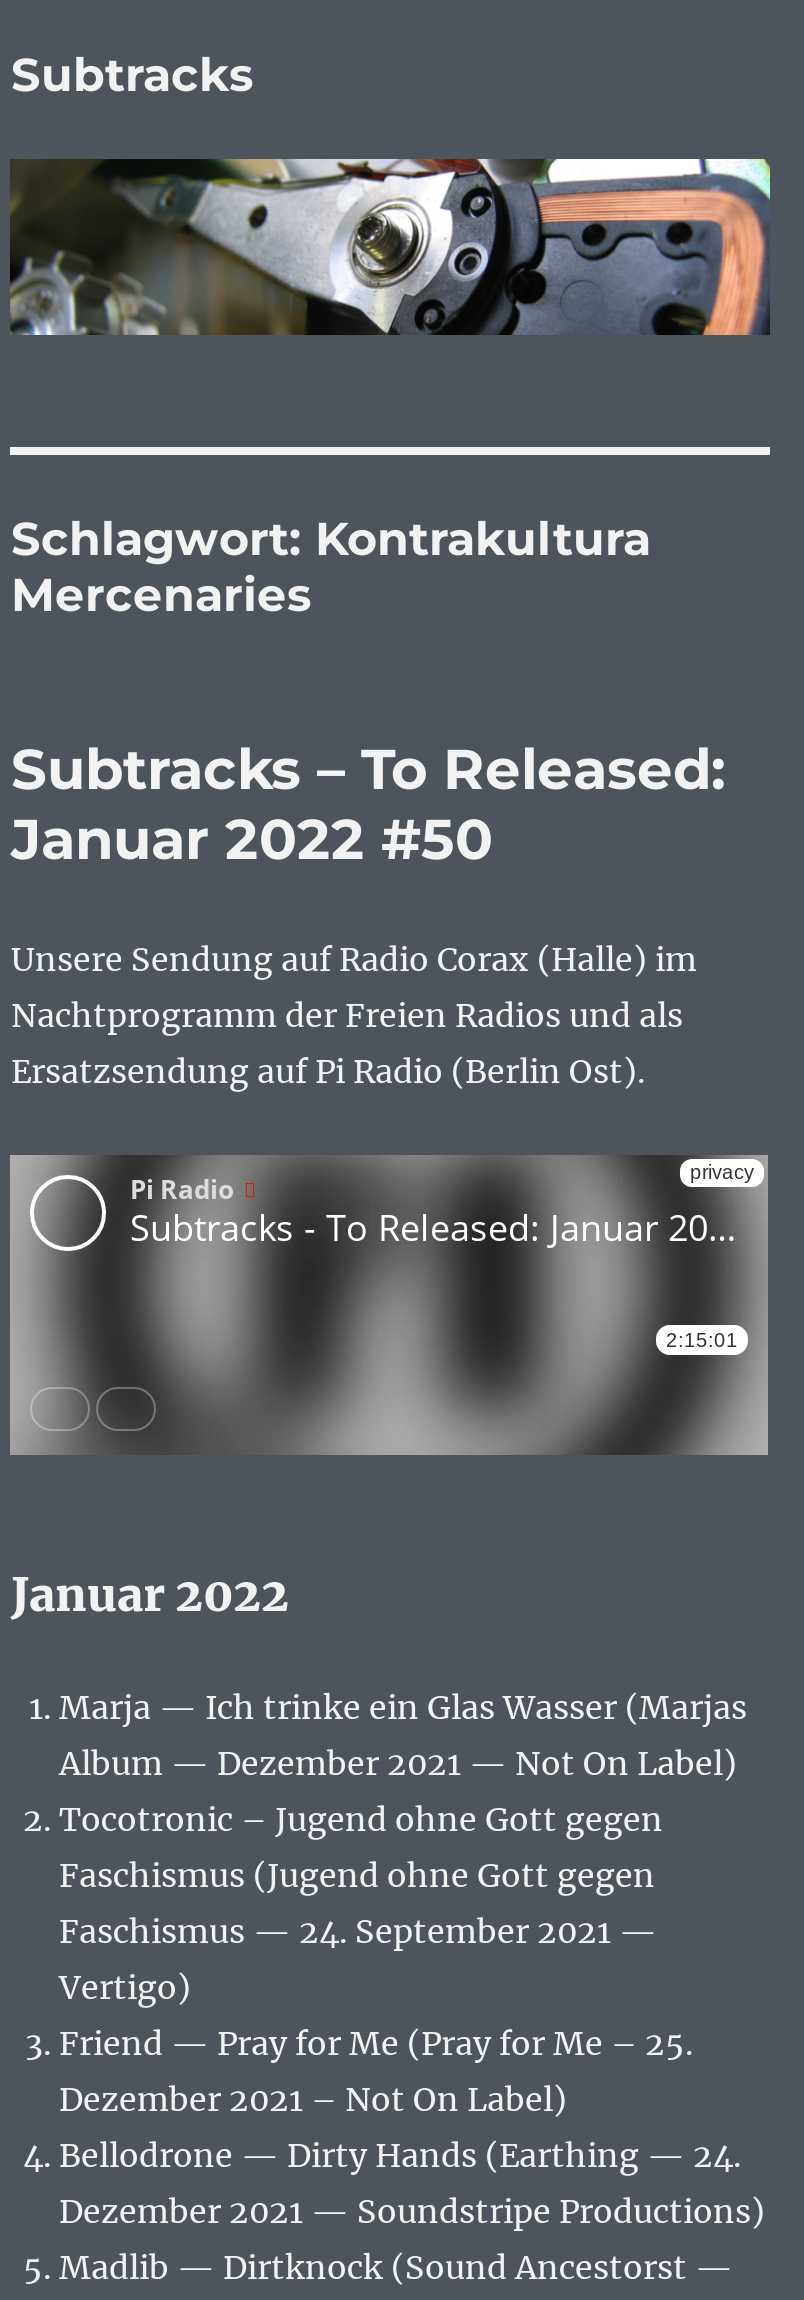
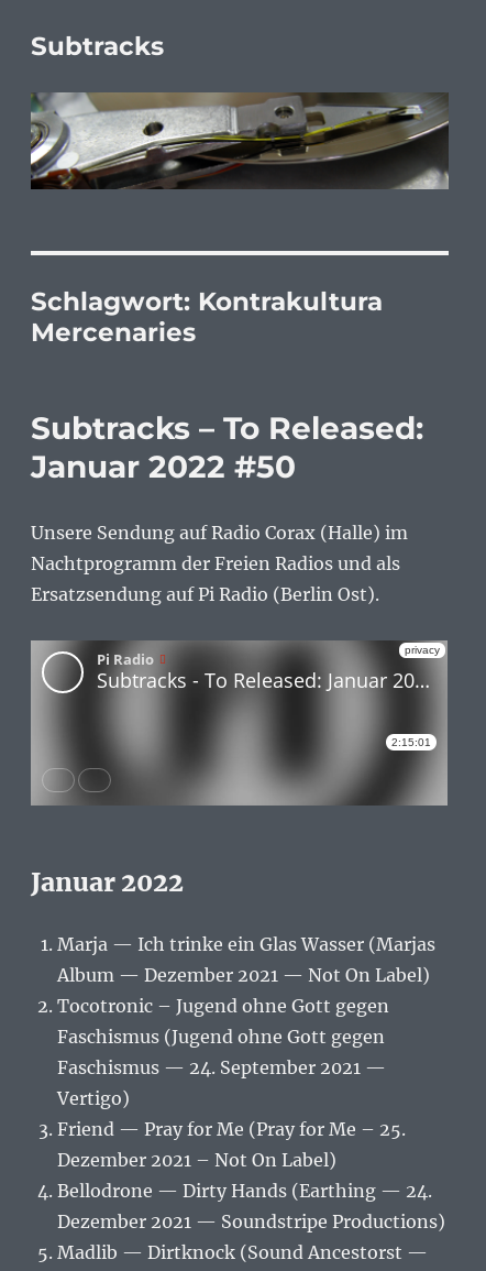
[8,157,772,337] [image] -> [30,91,450,190] [image]

